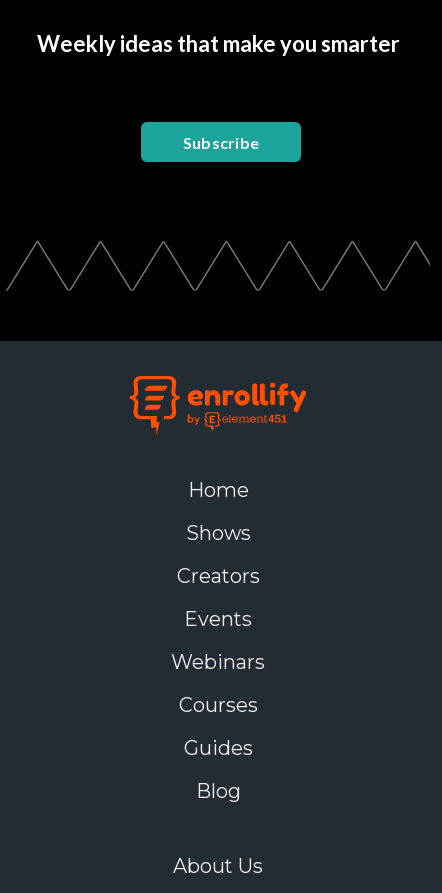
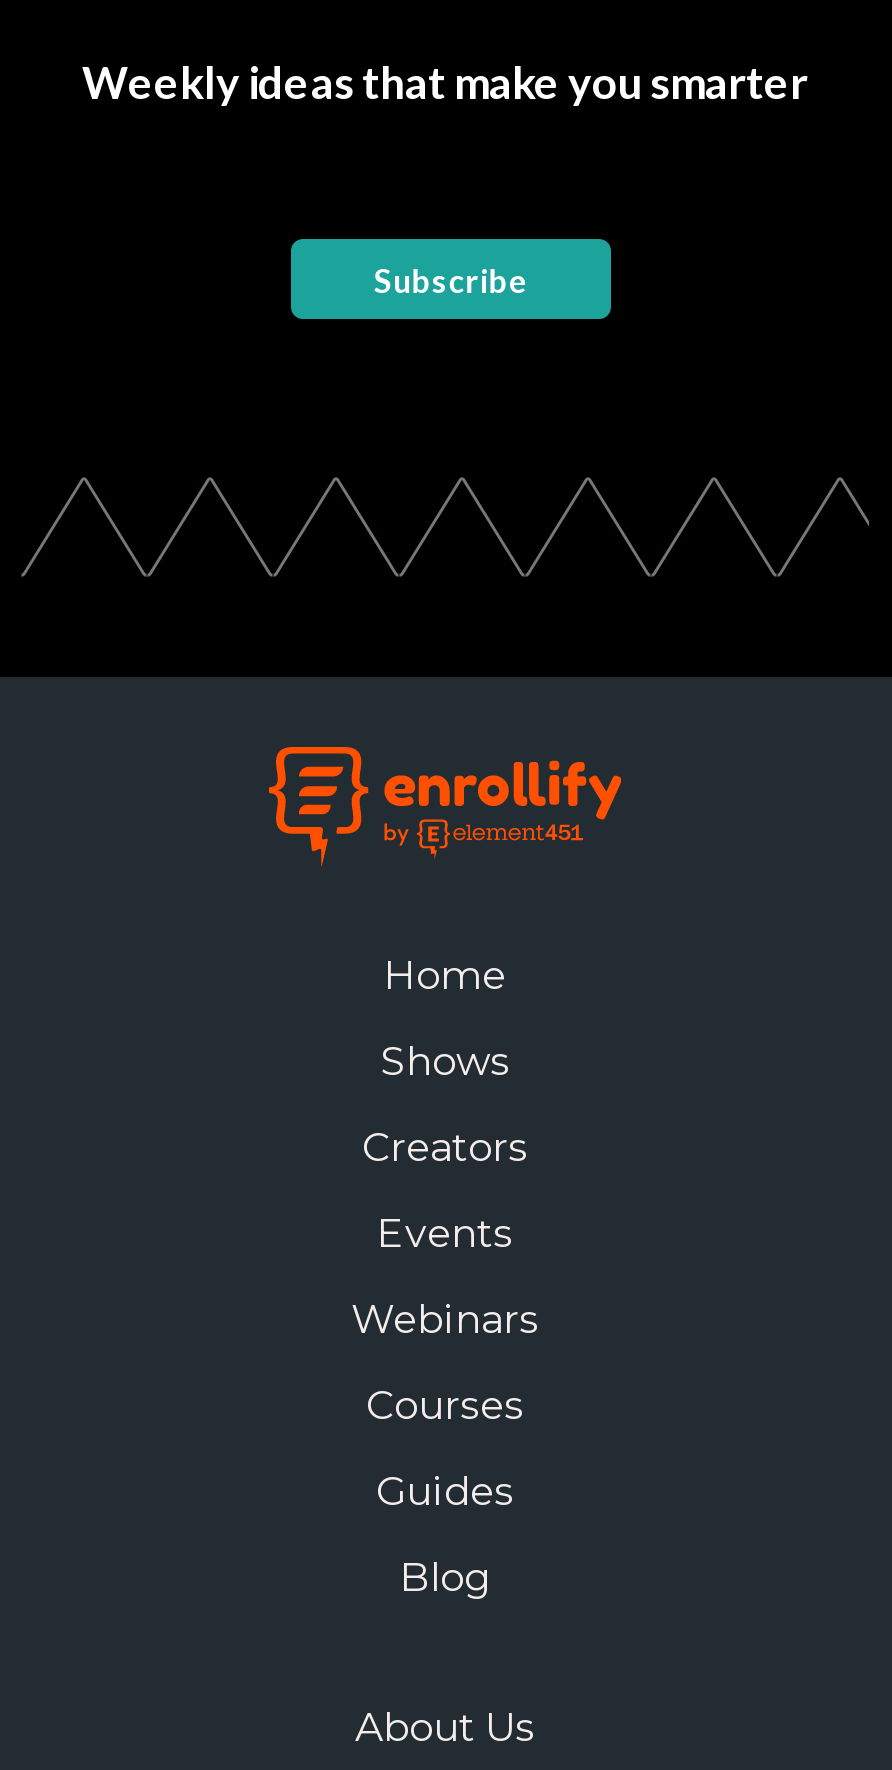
[133,375,175,420] [image] -> [279,744,359,852] [image]

